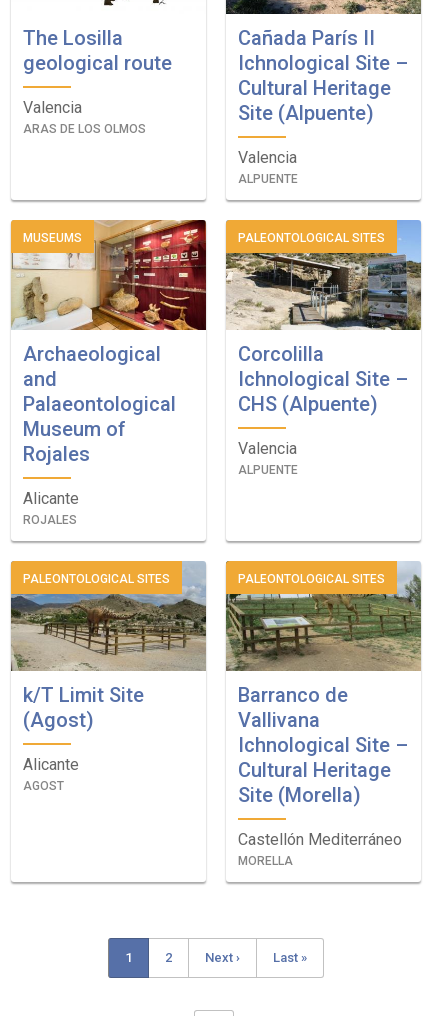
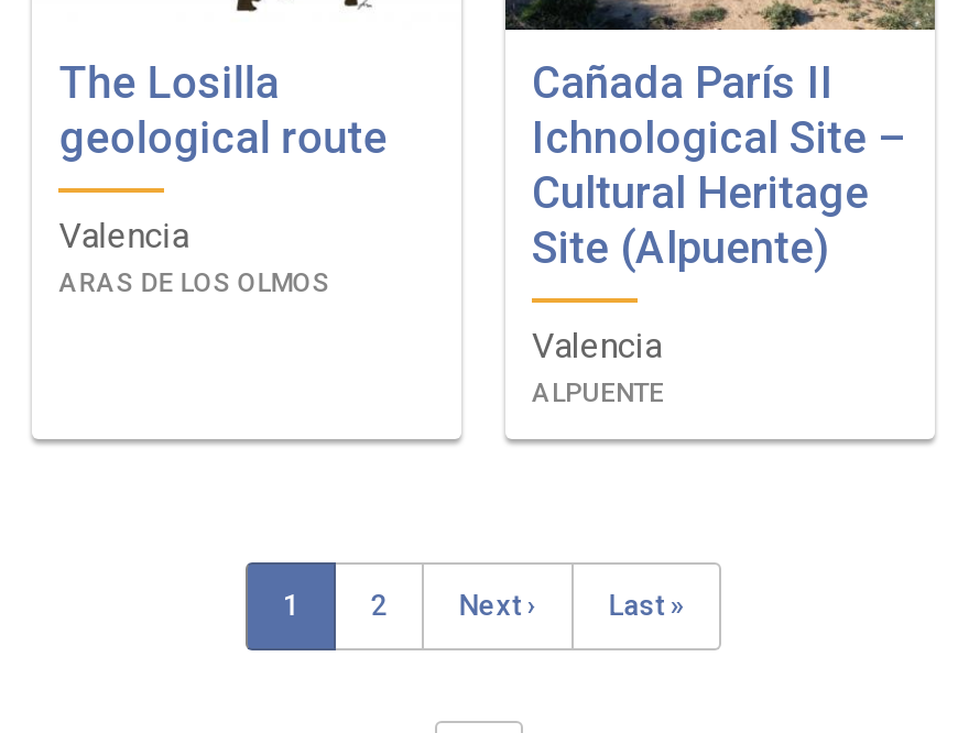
[10,219,207,331] [image] | MUSEUMS -> none
[225,219,422,331] [image] | PALEONTOLOGICAL SITES -> none
[23,342,176,527] Archaeological | and | Palaeontological | Museum of | Rojales | Alicante | ROJALES -> none
[238,342,408,477] Corcolilla | Ichnological Site – | CHS (Alpuente) | Valencia | ALPUENTE -> none
[10,560,207,672] [image] | PALEONTOLOGICAL SITES -> none
[225,560,421,672] [image] | PALEONTOLOGICAL SITES -> none
[23,683,144,793] k/T Limit Site | (Agost) | Alicante | AGOST -> none
[238,683,408,868] Barranco de | Vallivana | Ichnological Site – | Cultural Heritage | Site (Morella) | Castellón Mediterráneo | MORELLA -> none

